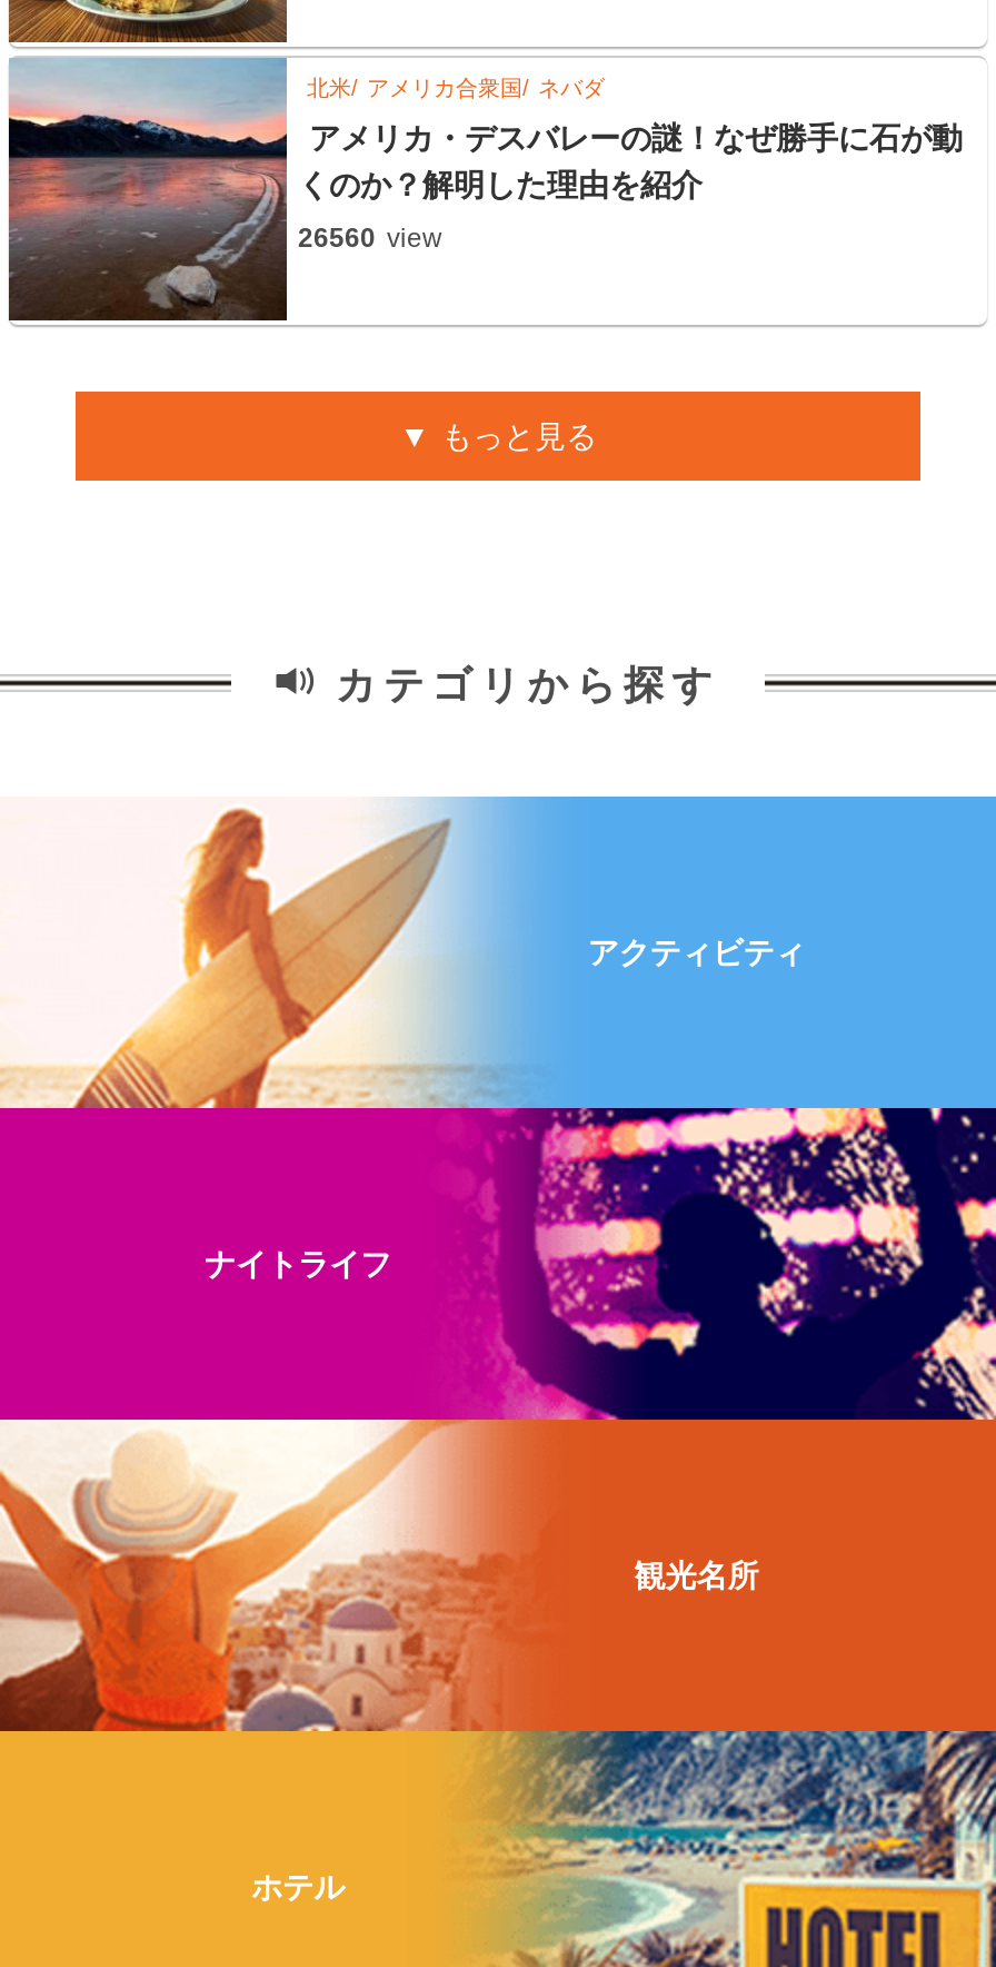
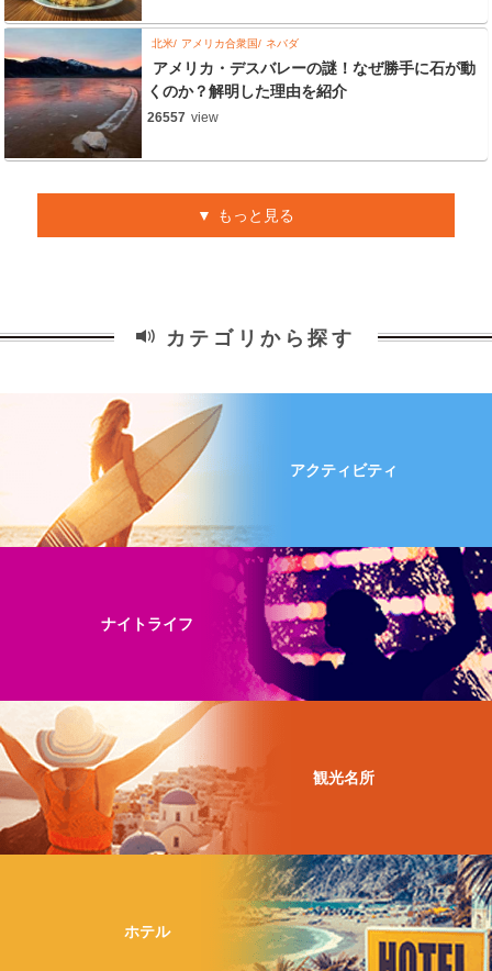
[298,222,442,253] 26560 view -> [147,110,219,125] 26557 view

